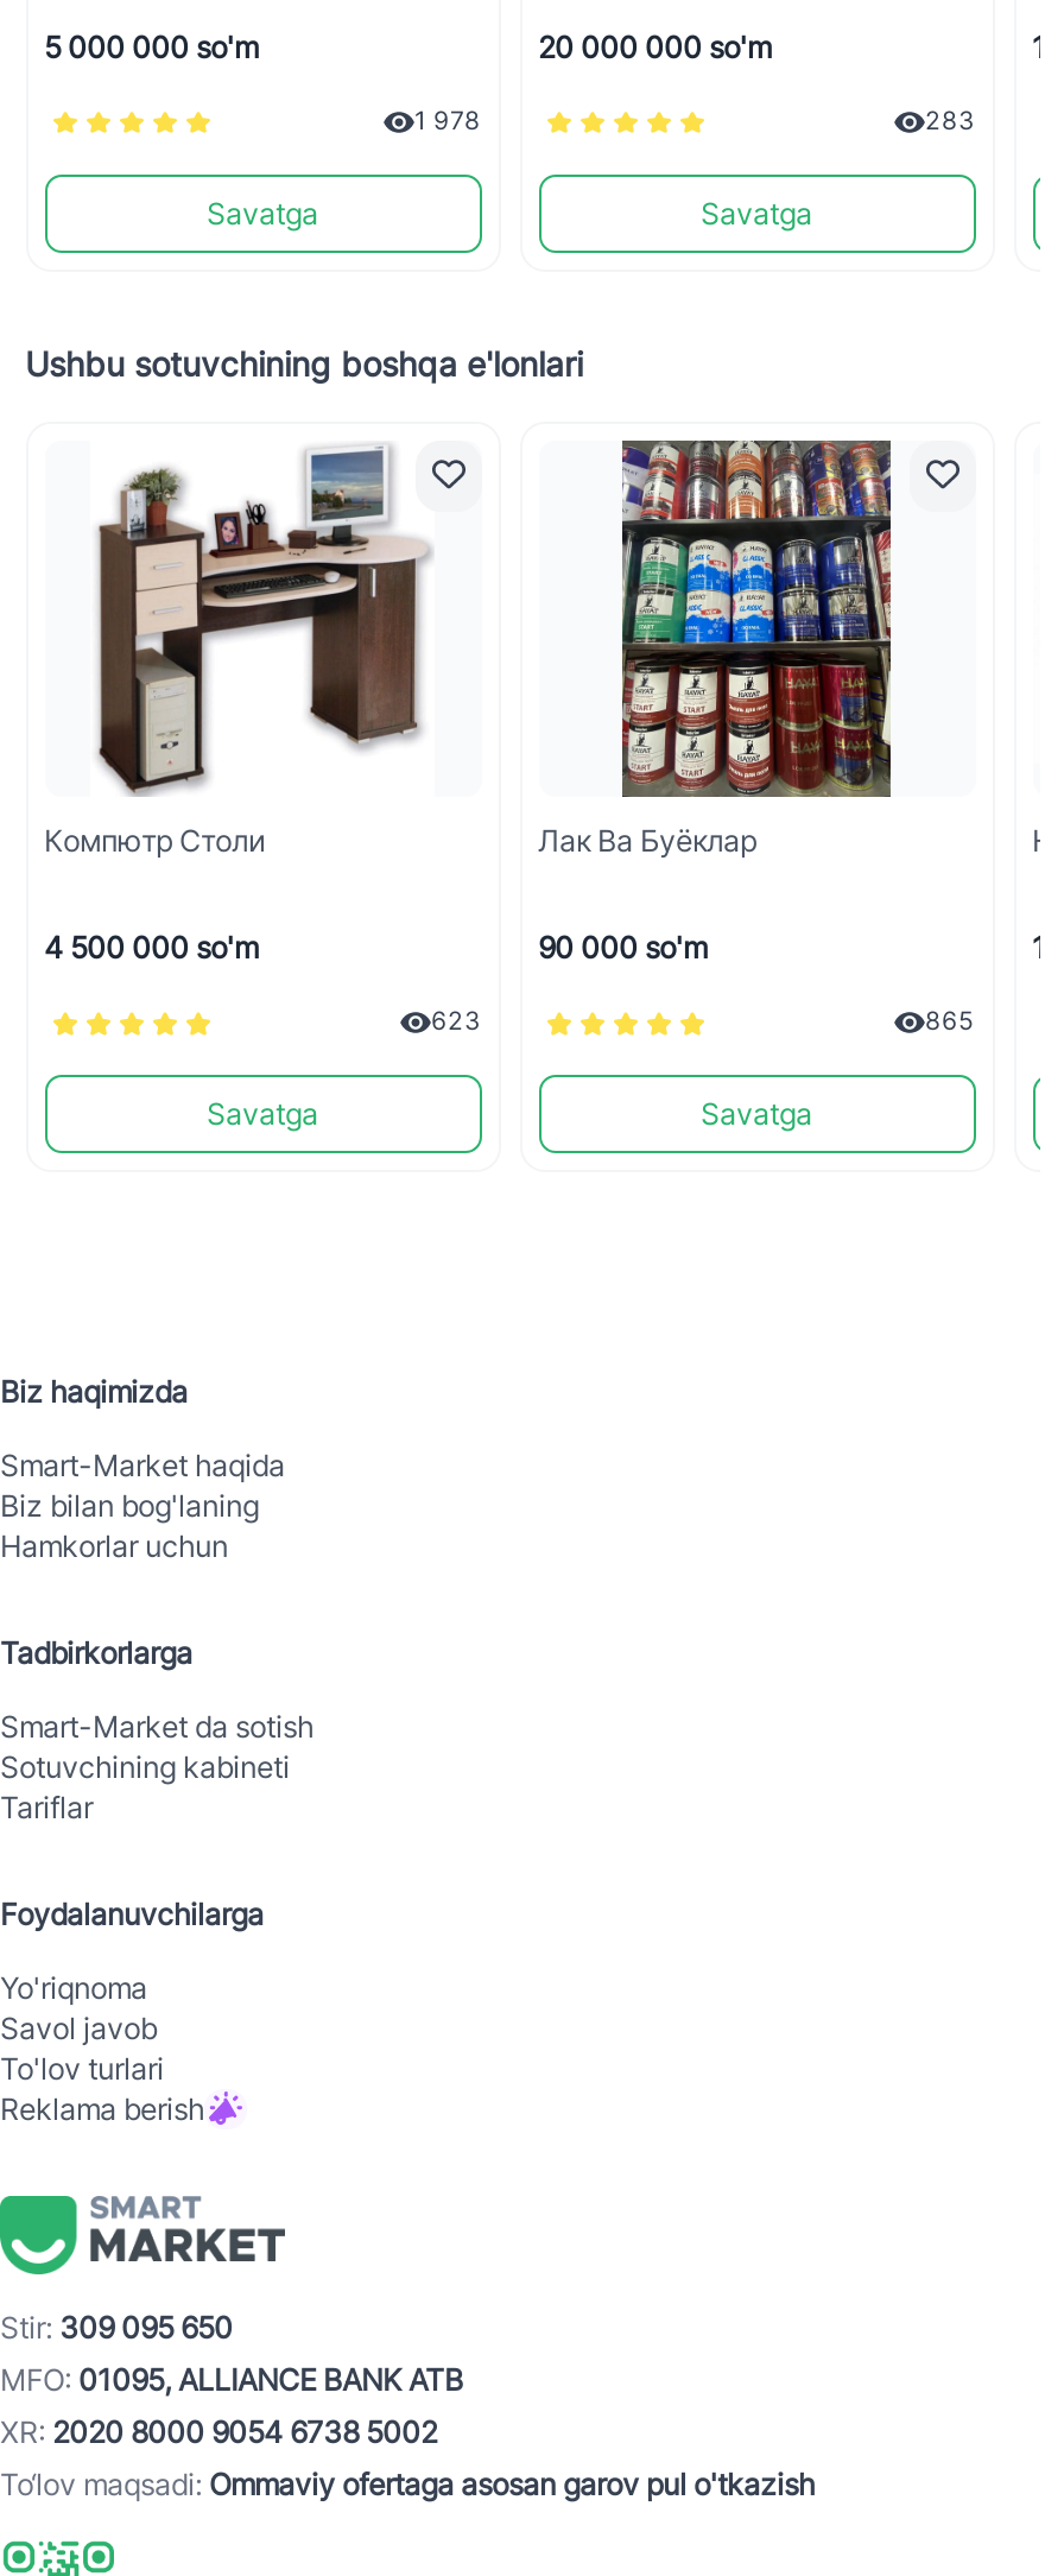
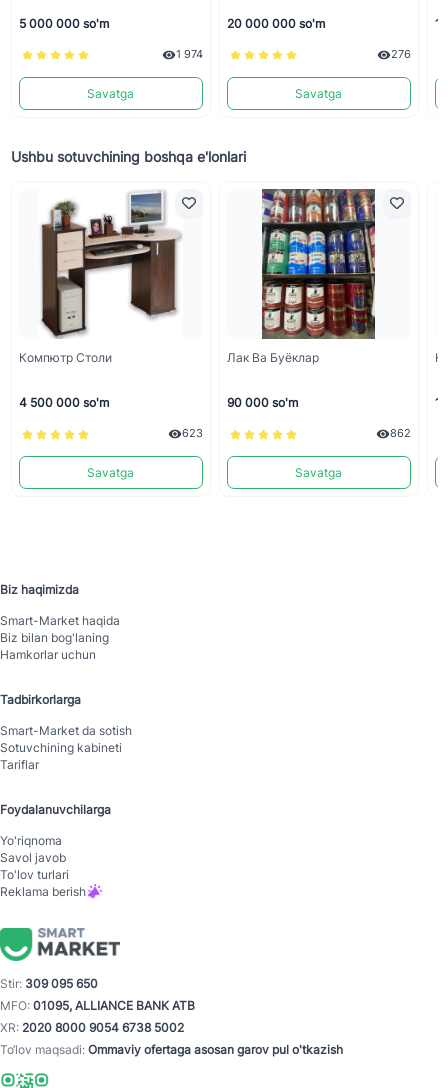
[414,106,481,137] 1 978 -> [175,48,202,61] 1 974
[925,106,975,137] 283 -> [390,48,410,61] 276
[925,1007,975,1038] 865 -> [389,427,410,440] 862

